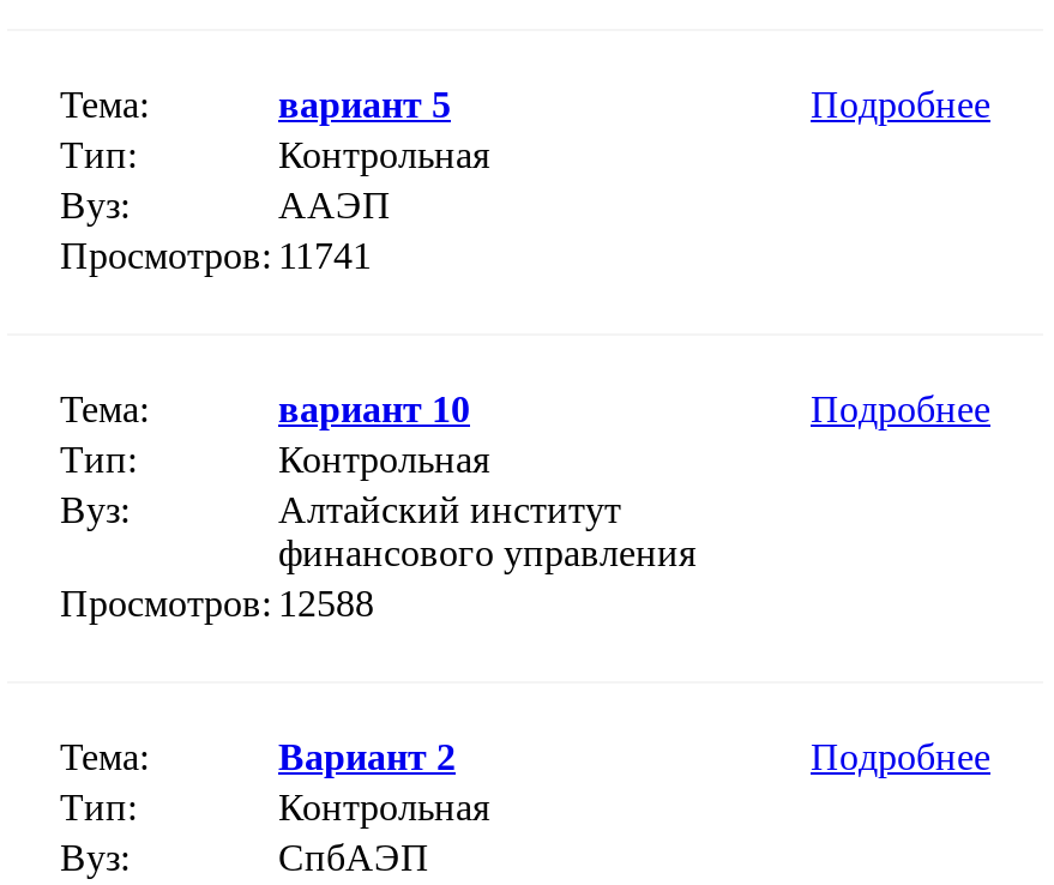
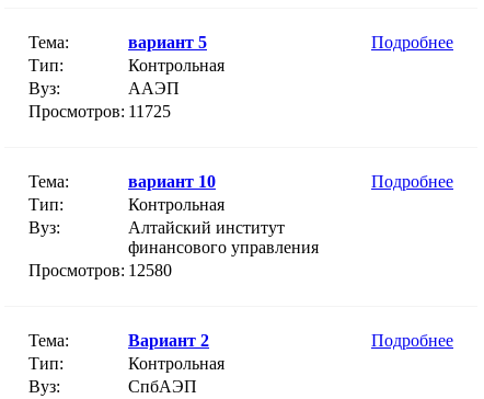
[60,235,372,275] Просмотров: 11741 -> [28,102,171,120] Просмотров: 11725
[60,582,374,623] Просмотров: 12588 -> [28,261,172,279] Просмотров: 12580

